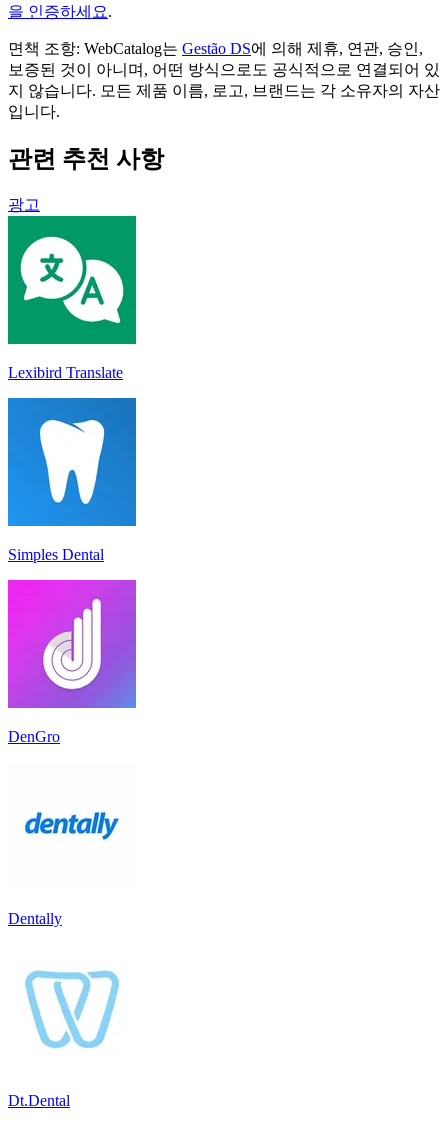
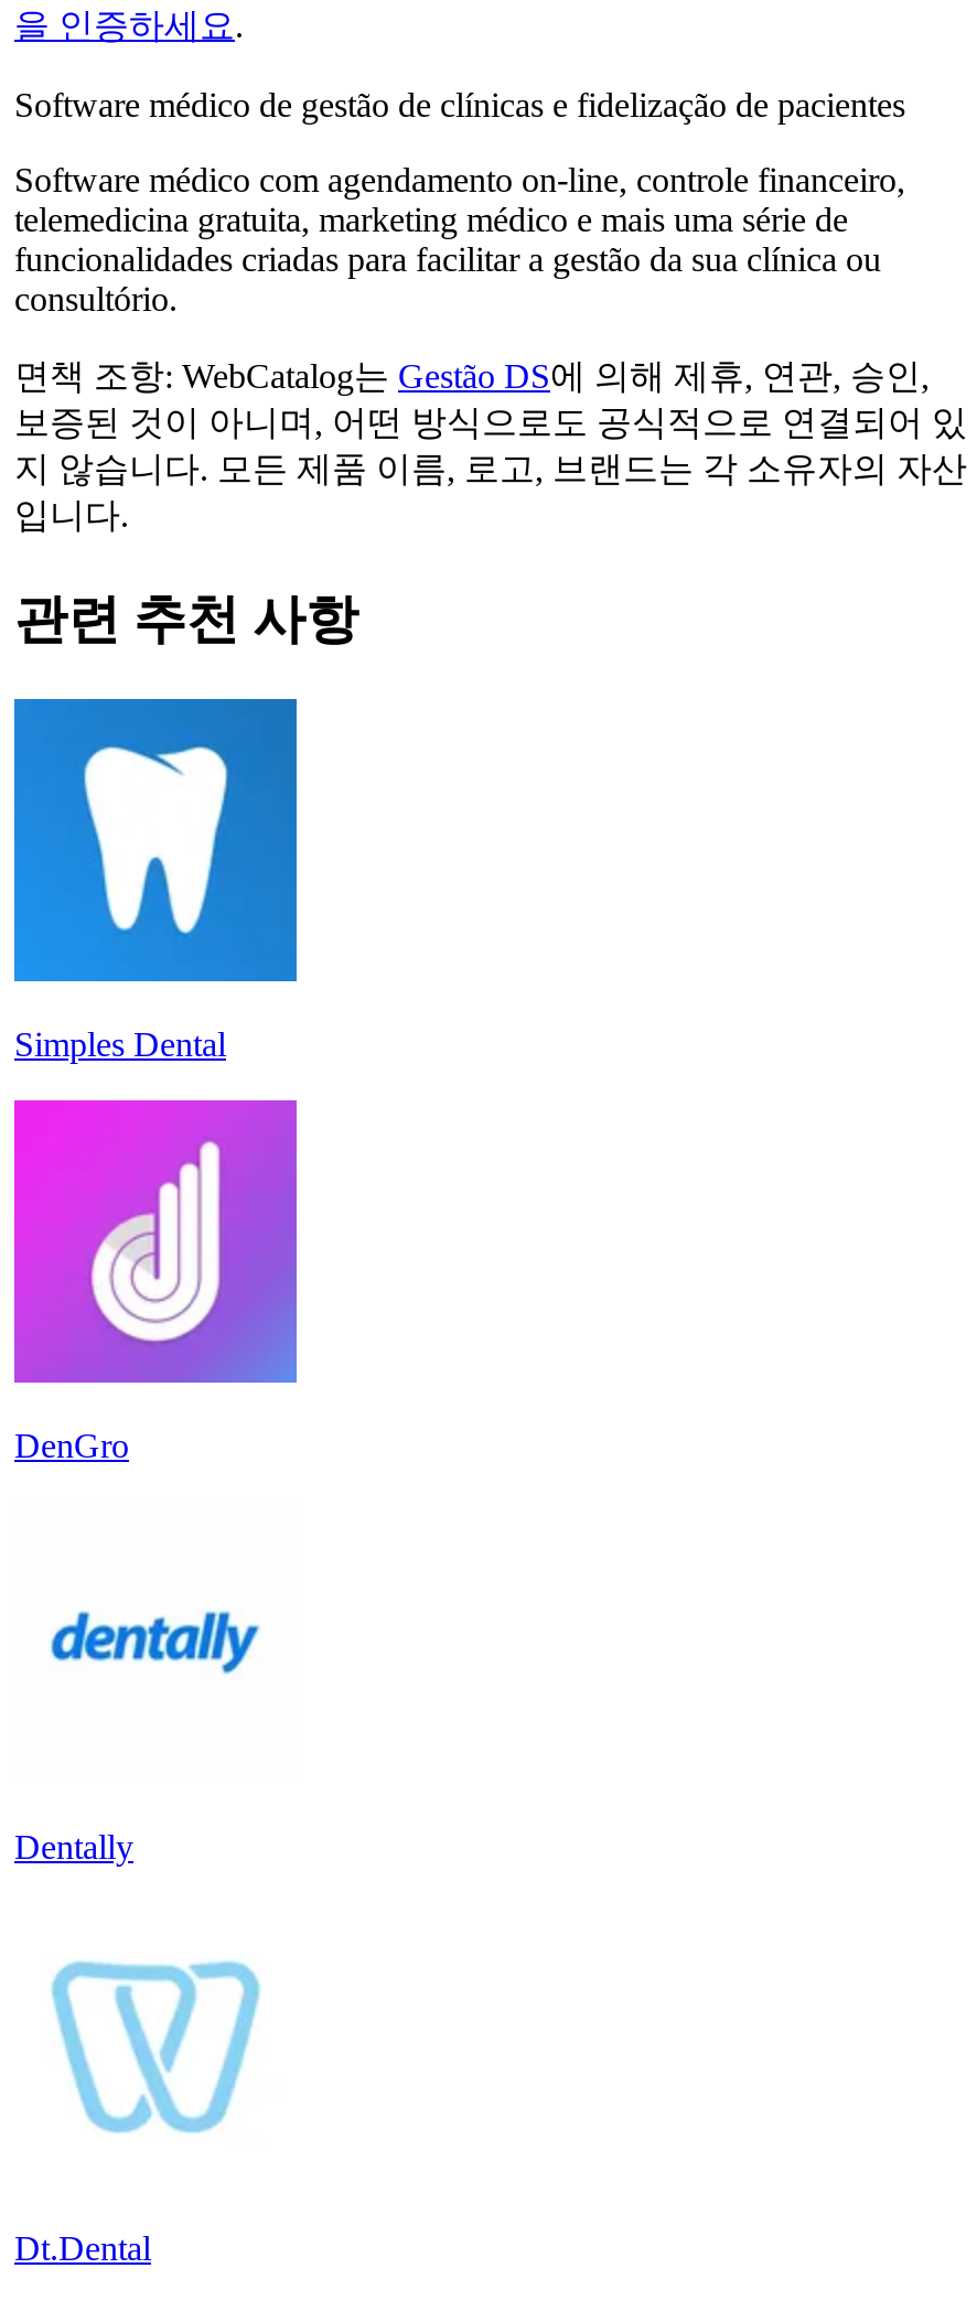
none -> [14,86,905,317] Software médico de gestão de clínicas e fidelização de pacientes | Software médico com agendamento on-line, controle financeiro, | telemedicina gratuita, marketing médico e mais uma série de | funcionalidades criadas para facilitar a gestão da sua clínica ou | consultório.
moved [8,40,440,172] -> [14,357,967,648]: 면책 조항: WebCatalog는 Gestão DS에 의해 제휴, 연관, 승인, | 보증된 것이 아니며, 어떤 방식으로도 공식적으로 연결되어 있 | 지 않습니다. 모든 제품 이름, 로고, 브랜드는 각 소유자의 자산 | 입니다. | 관련 추천 사항
[8,196,40,213] 광고 -> none
[7,215,137,381] [image] | Lexibird Translate -> none

